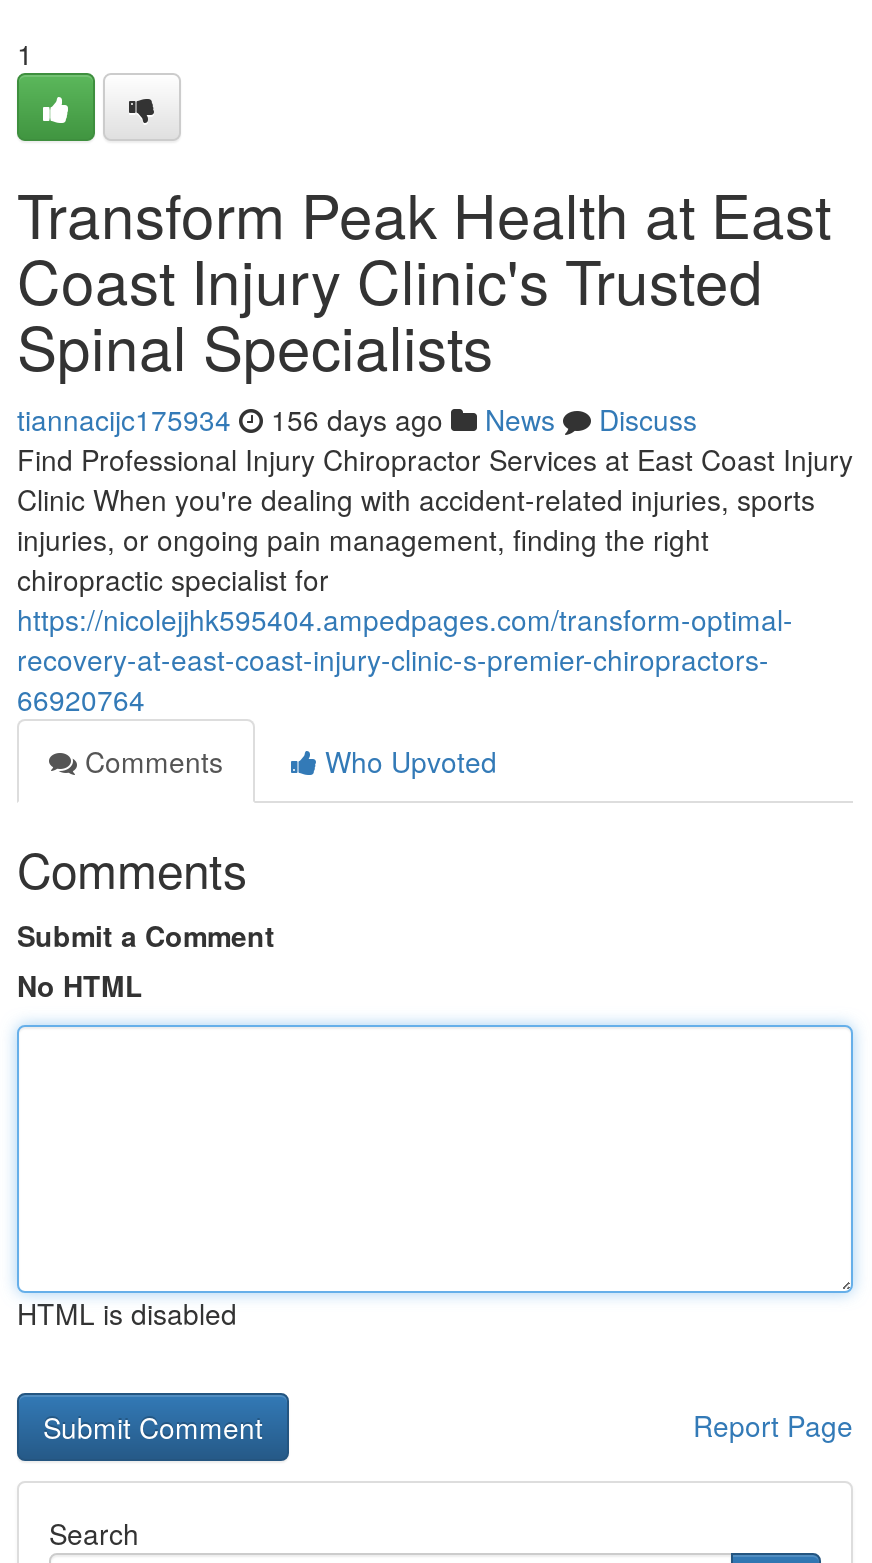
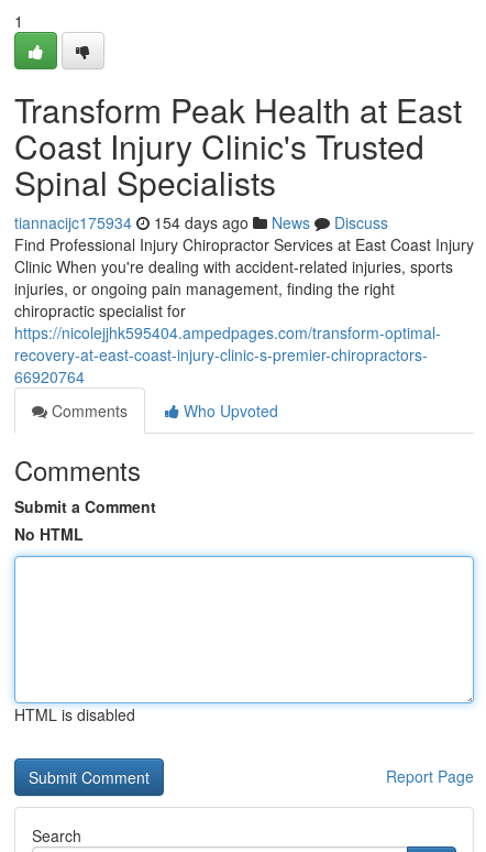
[17,399,697,439] tiannacijc175934 156 days ago News Discuss -> [14,211,388,233] tiannacijc175934 154 days ago News Discuss

